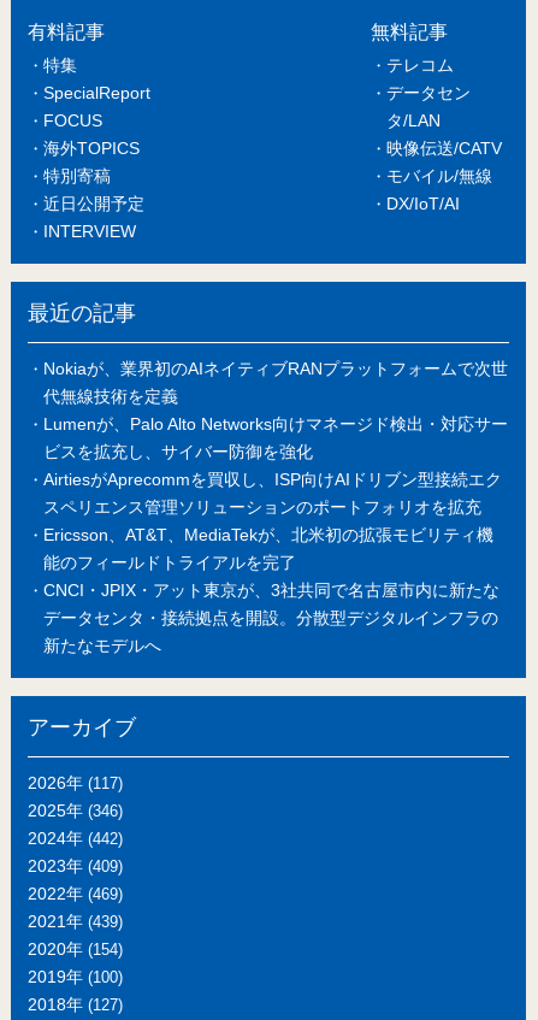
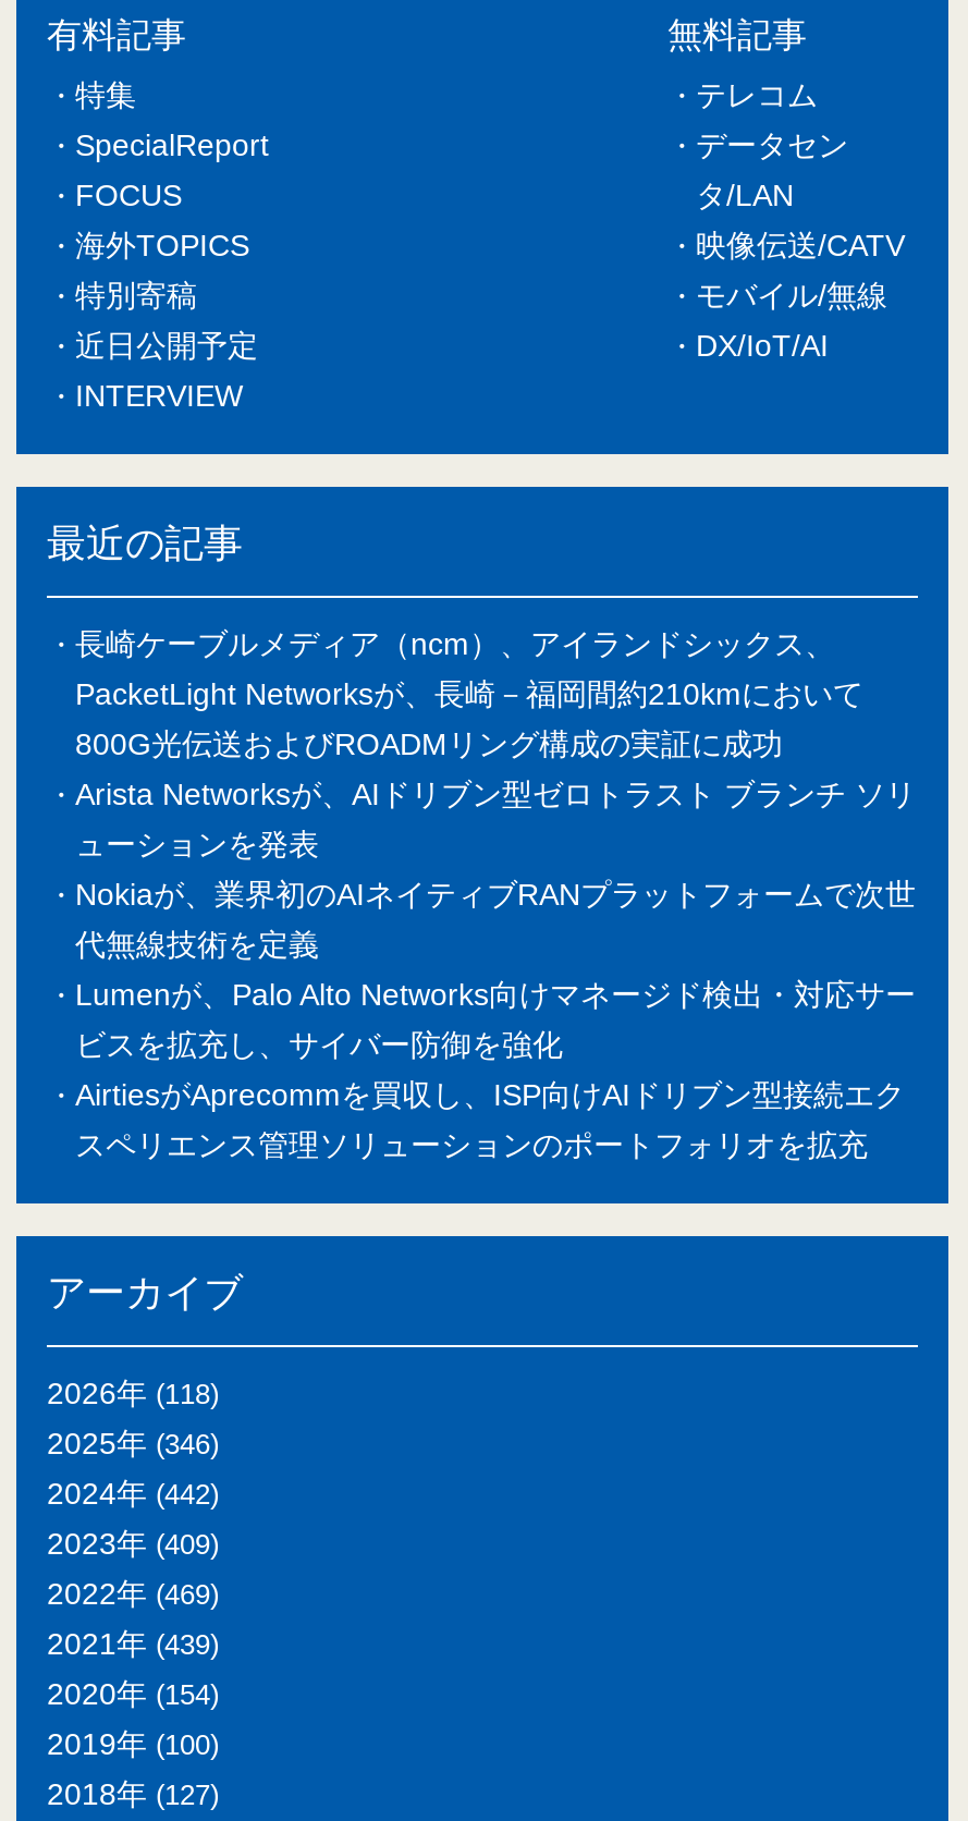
none -> [75,627,916,862] 長崎ケーブルメディア（ncm）、アイランドシックス、 | PacketLight Networksが、長崎－福岡間約210kmにおいて | 800G光伝送およびROADMリング構成の実証に成功 | Arista Networksが、AIドリブン型ゼロトラスト ブランチ ソリ | ューションを発表
moved [43,359,508,517] -> [75,878,916,1163]: Nokiaが、業界初のAIネイティブRANプラットフォームで次世 | 代無線技術を定義 | Lumenが、Palo Alto Networks向けマネージド検出・対応サー | ビスを拡充し、サイバー防御を強化 | AirtiesがAprecommを買収し、ISP向けAIドリブン型接続エク | スペリエンス管理ソリューションのポートフォリオを拡充
[43,526,499,656] Ericsson、AT&T、MediaTekが、北米初の拡張モビリティ機 | 能のフィールドトライアルを完了 | CNCI・JPIX・アット東京が、3社共同で名古屋市内に新たな | データセンタ・接続拠点を開設。分散型デジタルインフラの | 新たなモデルへ -> none
[28,774,123,793] 2026年(117) -> [47,1376,219,1411] 2026年(118)

